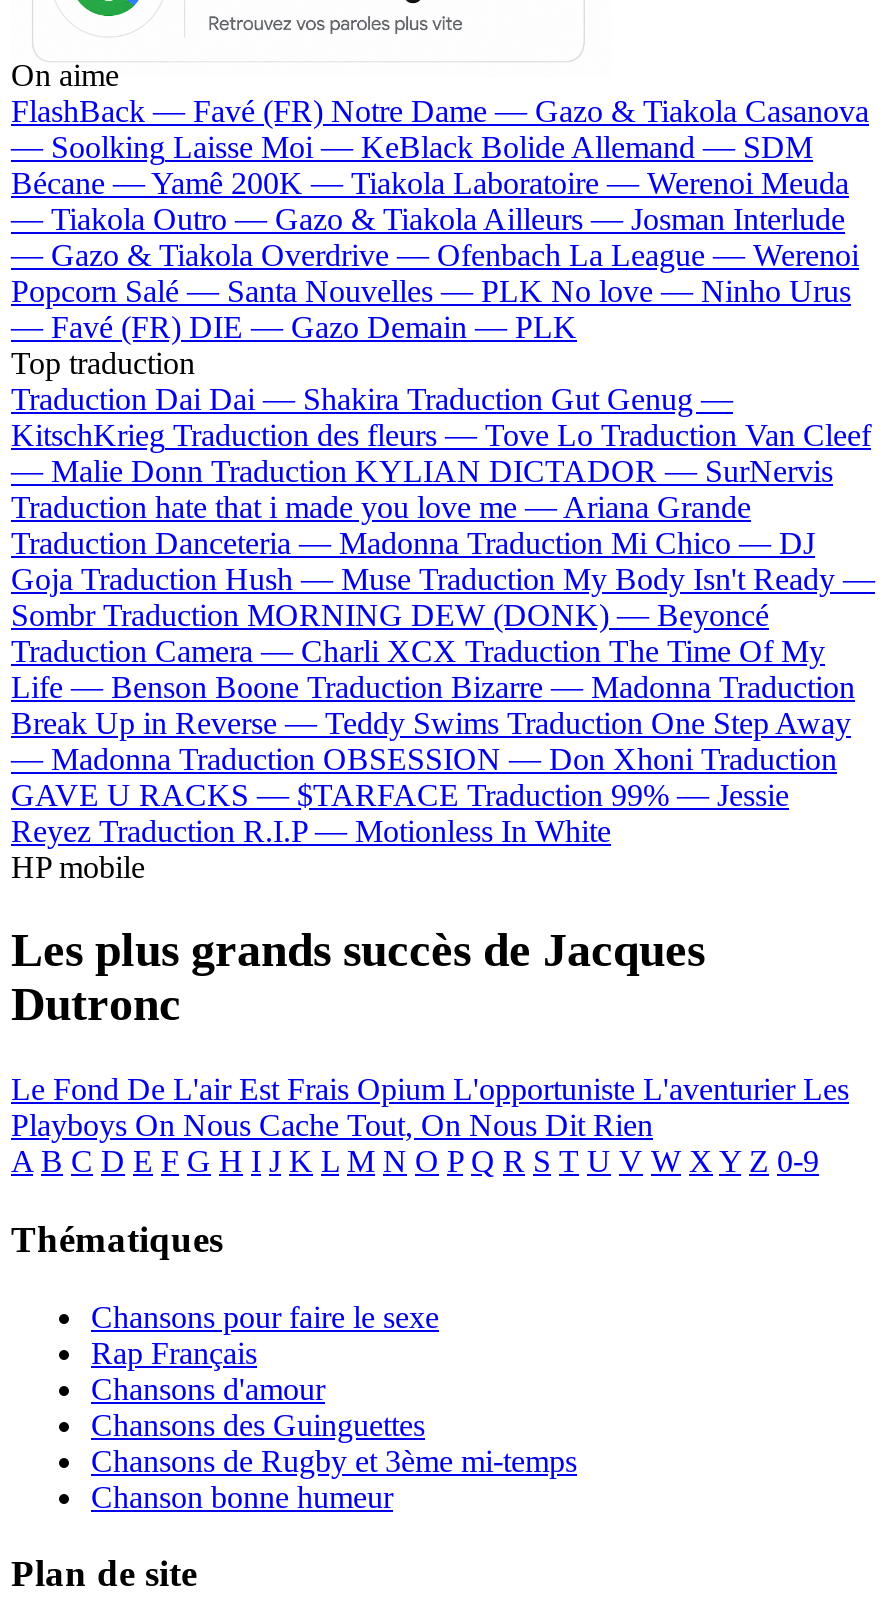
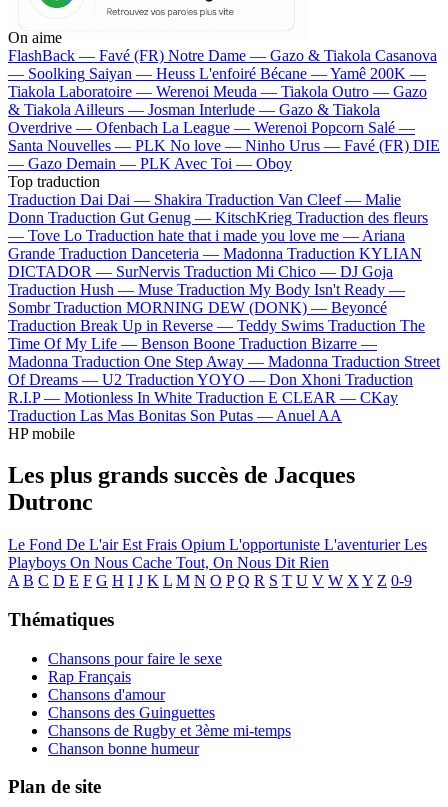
[11,129,859,343] — Soolking Laisse Moi — KeBlack Bolide Allemand — SDM | Bécane — Yamê 200K — Tiakola Laboratoire — Werenoi Meuda | — Tiakola Outro — Gazo & Tiakola Ailleurs — Josman Interlude | — Gazo & Tiakola Overdrive — Ofenbach La League — Werenoi | Popcorn Salé — Santa Nouvelles — PLK No love — Ninho Urus | —Favé (FR) DIE — Gazo Demain — PLK -> [8,64,440,171] — Soolking Saiyan — Heuss L'enfoiré Bécane — Yamê 200K — | Tiakola Laboratoire — Werenoi Meuda — Tiakola Outro — Gazo | & Tiakola Ailleurs — Josman Interlude — Gazo & Tiakola | Overdrive — Ofenbach La League — Werenoi Popcorn Salé — | Santa Nouvelles — PLK No love — Ninho Urus — Favé (FR) DIE | — Gazo Demain — PLK Avec Toi — Oboy
[11,381,875,595] Traduction Dai Dai — Shakira Traduction Gut Genug — | KitschKrieg Traduction des fleurs — Tove Lo Traduction Van Cleef | — Malie Donn Traduction KYLIAN DICTADOR — SurNervis | Traduction hate that i made you love me — Ariana Grande | Traduction Danceteria — Madonna Traduction Mi Chico — DJ | Goja Traduction Hush — Muse Traduction My Body Isn't Ready — -> [8,190,428,297] Traduction Dai Dai — Shakira Traduction Van Cleef — Malie | Donn Traduction Gut Genug — KitschKrieg Traduction des fleurs | — Tove Lo Traduction hate that i made you love me — Ariana | Grande Traduction Danceteria — Madonna Traduction KYLIAN | DICTADOR — SurNervis Traduction Mi Chico — DJ Goja | Traduction Hush — Muse Traduction My Body Isn't Ready —
[11,633,855,847] Traduction Camera — Charli XCX Traduction The Time Of My | Life — Benson Boone Traduction Bizarre — Madonna Traduction | Break Up in Reverse — Teddy Swims Traduction One Step Away | — Madonna Traduction OBSESSION — Don Xhoni Traduction | GAVE U RACKS — $TARFACE Traduction 99% — Jessie | Reyez Traduction R.I.P — Motionless In White -> [8,316,440,423] Traduction Break Up in Reverse — Teddy Swims Traduction The | Time Of My Life — Benson Boone Traduction Bizarre — | Madonna Traduction One Step Away — Madonna Traduction Street | Of Dreams — U2 Traduction YOYO — Don Xhoni Traduction | R.I.P — Motionless In White Traduction E CLEAR — CKay | Traduction Las Mas Bonitas Son Putas — Anuel AA

